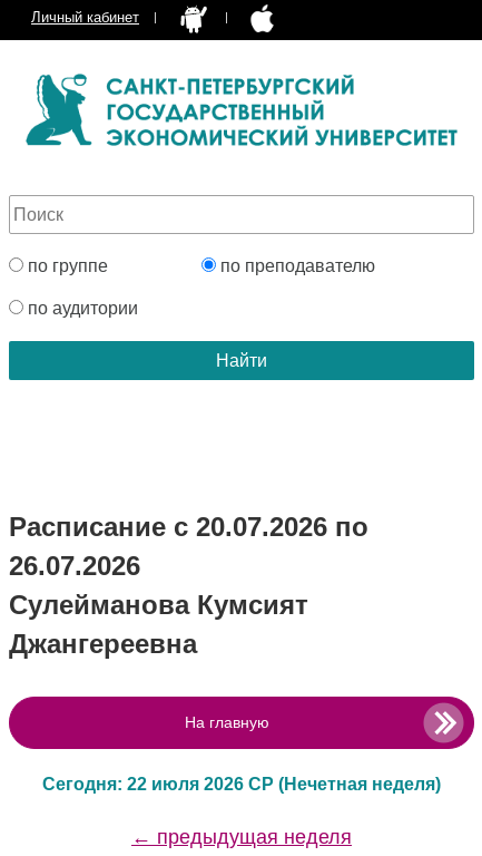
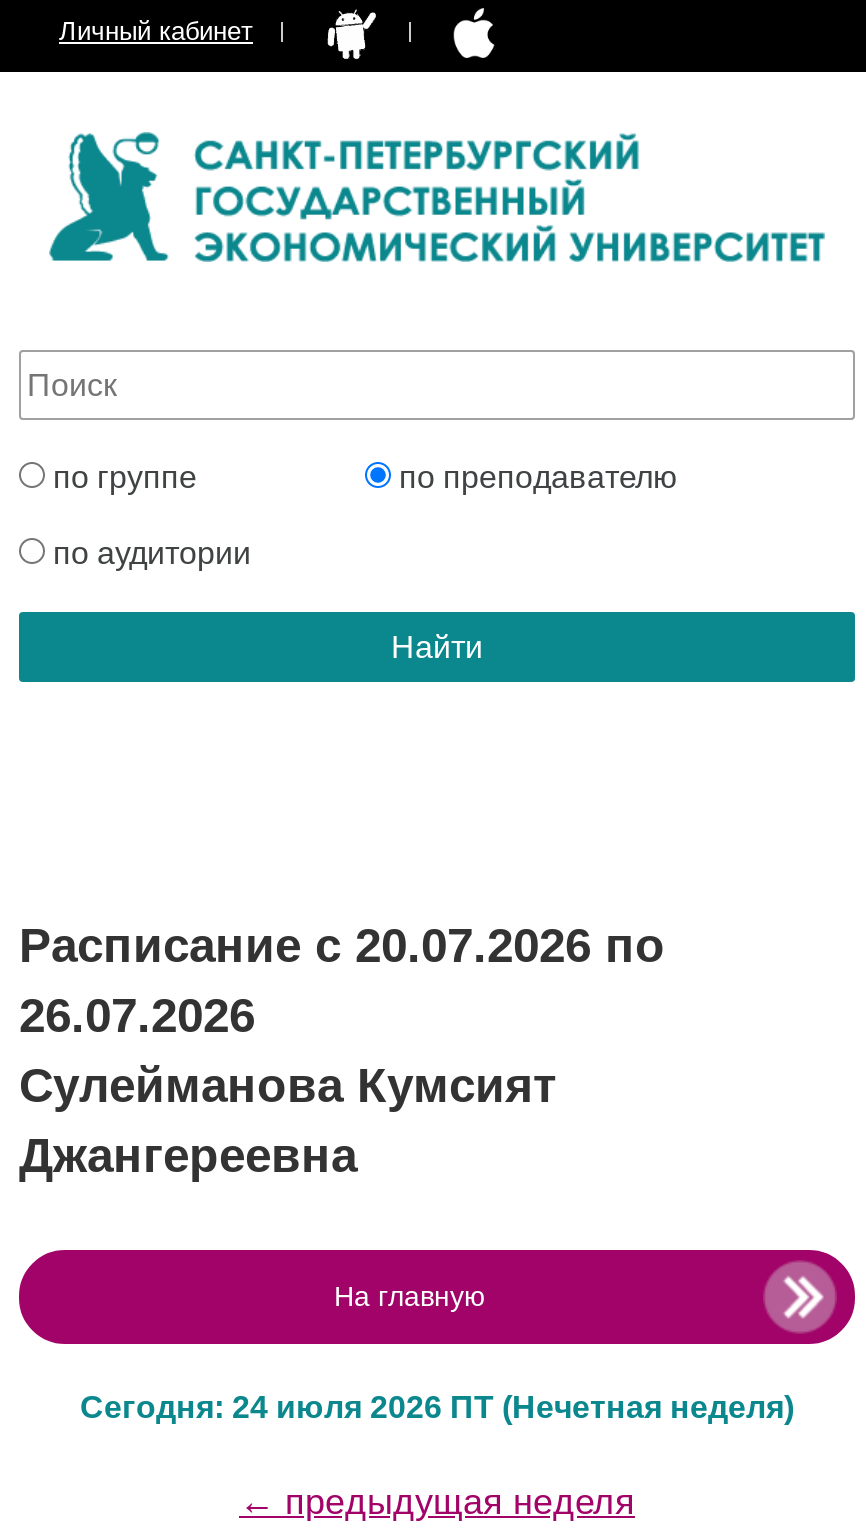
[42,775,441,794] Сегодня: 22 июля 2026 СР (Нечетная неделя) -> [80,1390,794,1424] Сегодня: 24 июля 2026 ПТ (Нечетная неделя)

